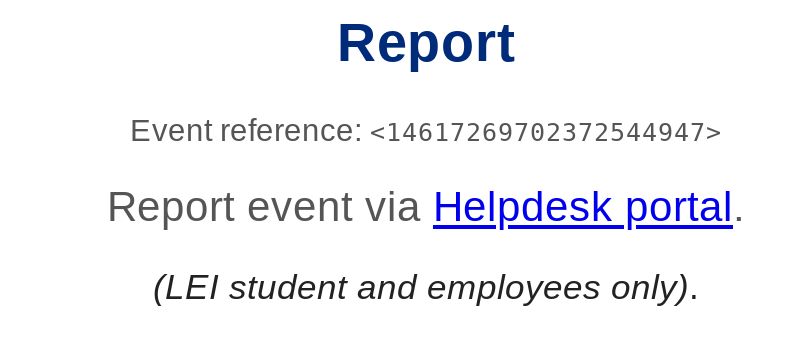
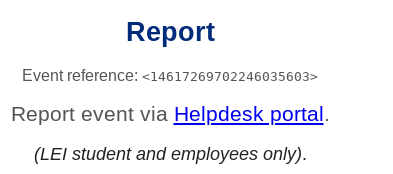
[130,112,722,146] Event reference: <14617269702372544947> -> [22,67,318,84] Event reference: <14617269702246035603>

